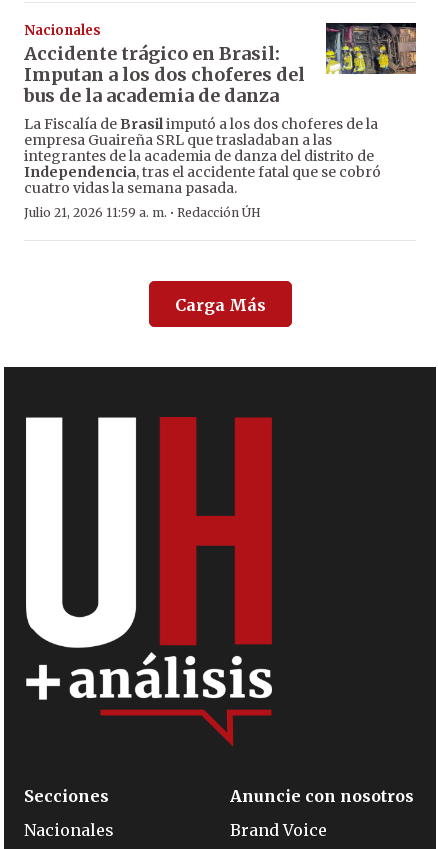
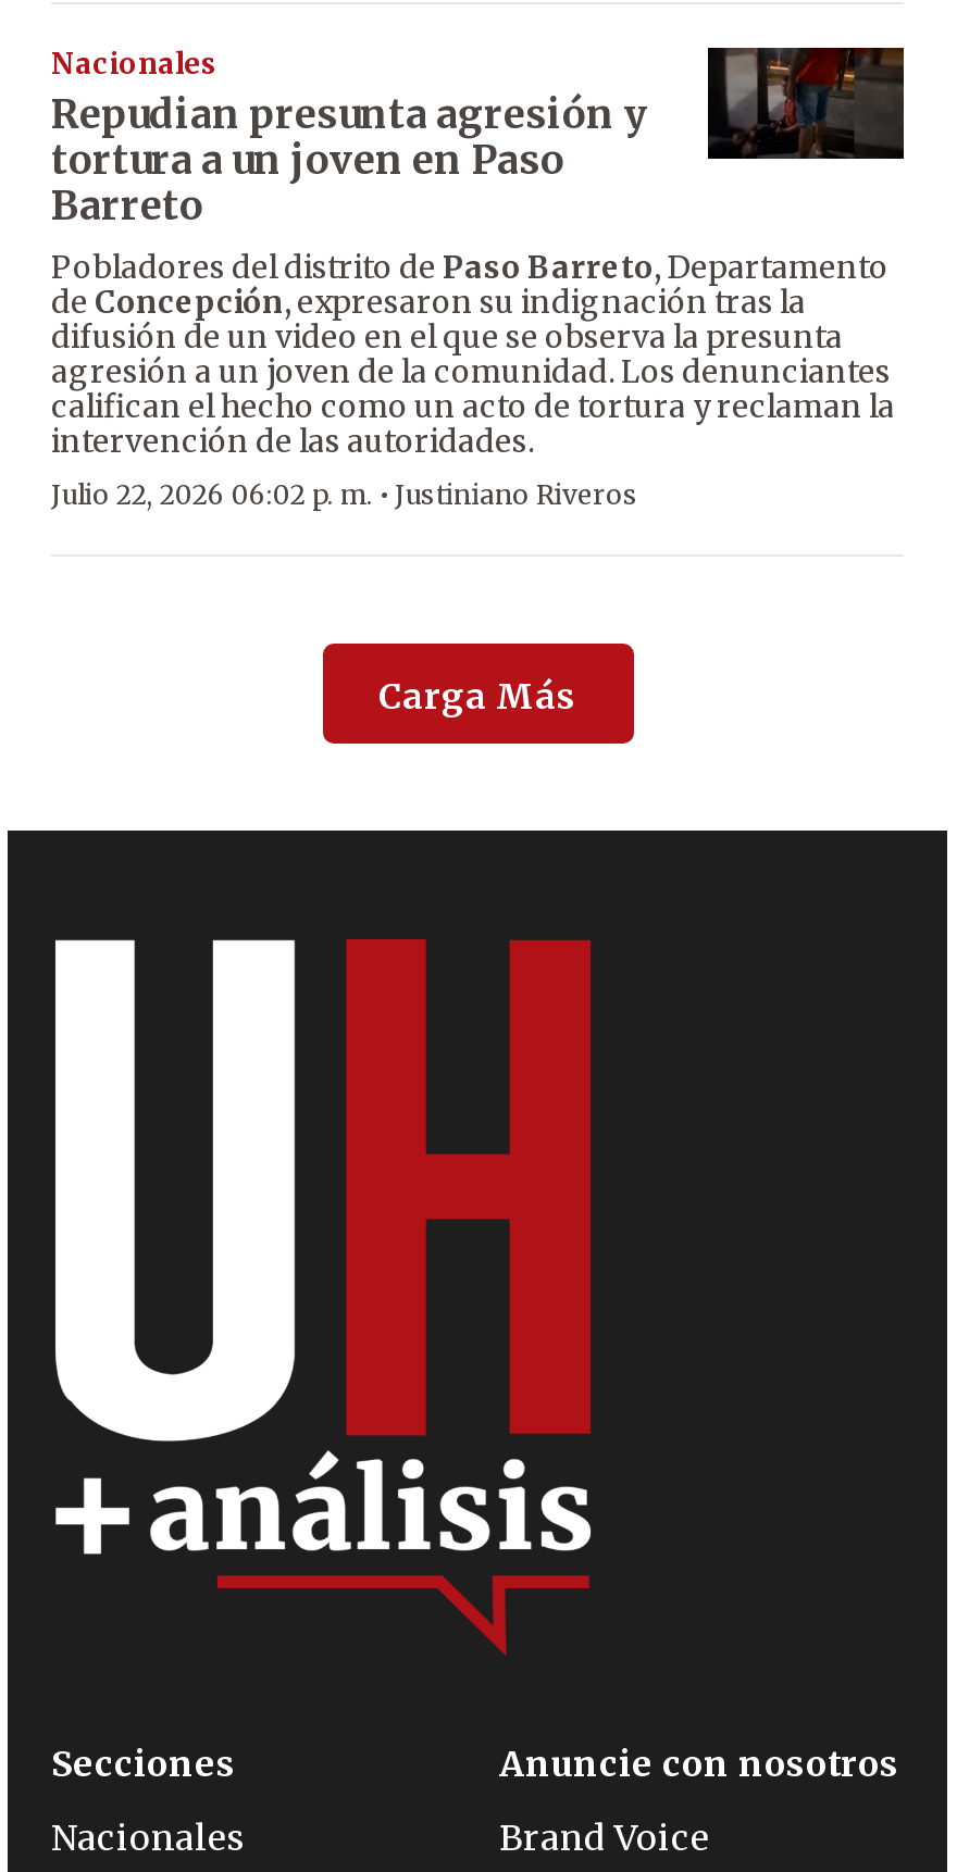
[24,23,417,225] [image] | Accidente trágico en Brasil: | Imputan a los dos choferes del | bus de la academia de danza | La Fiscalía de Brasilimputó a los dos choferes de la | empresa Guaireña SRL que trasladaban a las | integrantes de la academia de danza del distrito de | Independencia, tras el accidente fatal que se cobró | cuatro vidas la semana pasada. | Julio 21, 2026 11:59 a. m. · Redacción ÚH -> [51,48,906,523] [image] | Repudian presunta agresión y | tortura a un joven en Paso | Barreto | Pobladores del distrito de Paso Barreto, Departamento | de Concepción, expresaron su indignación tras la | difusión de un video en el que se observa la presunta | agresión a un joven de la comunidad. Los denunciantes | califican el hecho como un acto de tortura y reclaman la | intervención de las autoridades. | Julio 22, 2026 06:02 p. m. ·Justiniano Riveros

